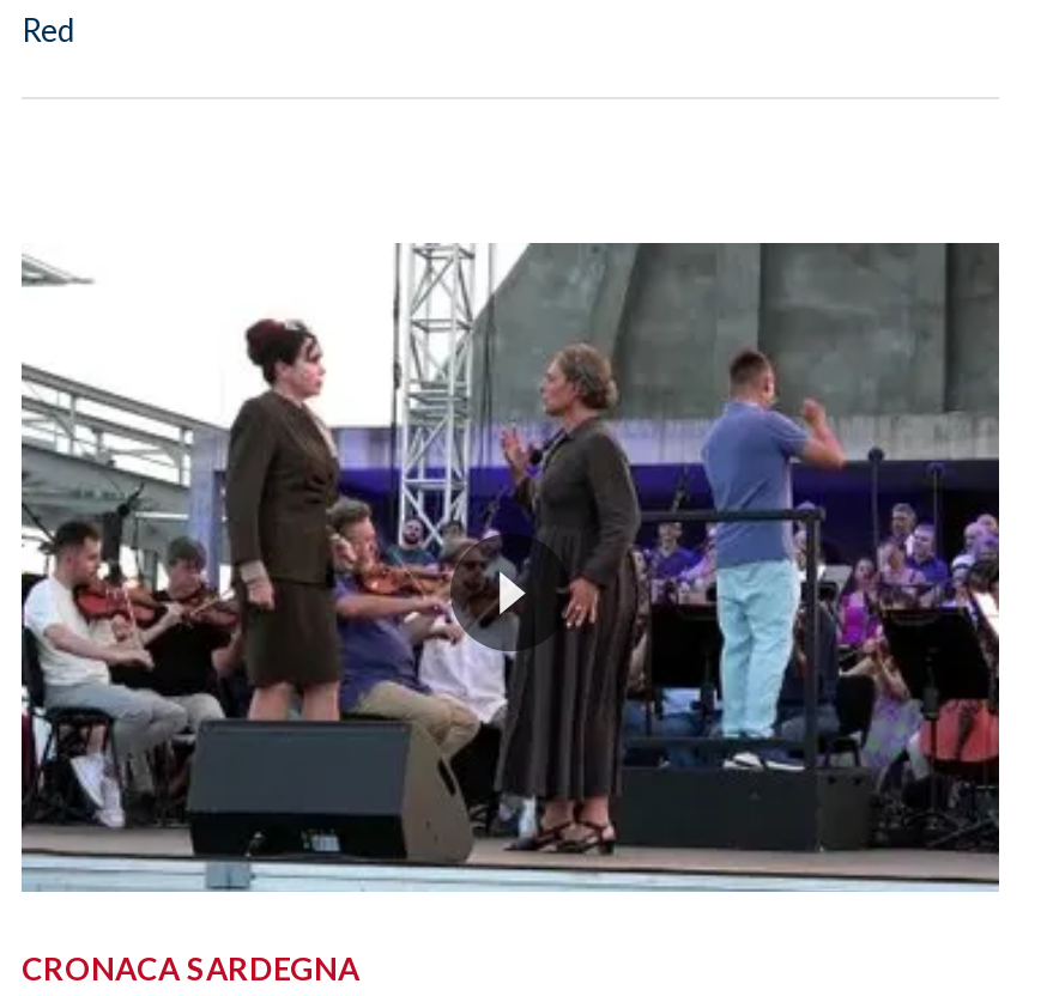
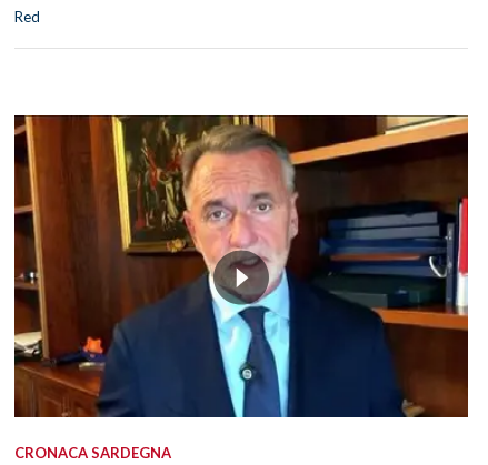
[19,242,1001,893] [image] -> [13,114,469,418] [image]

